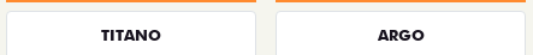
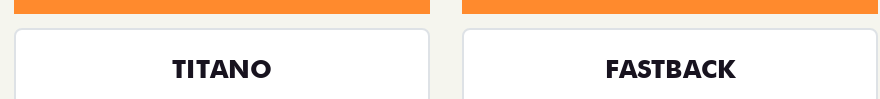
[377,26,424,44] ARGO -> [605,54,735,84] FASTBACK

